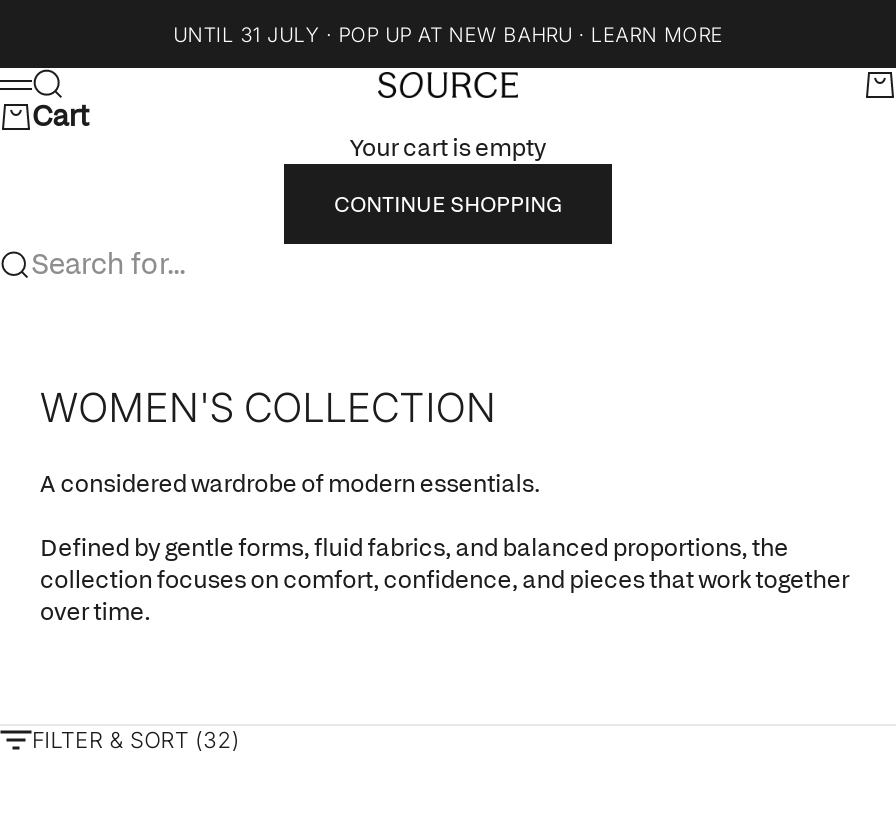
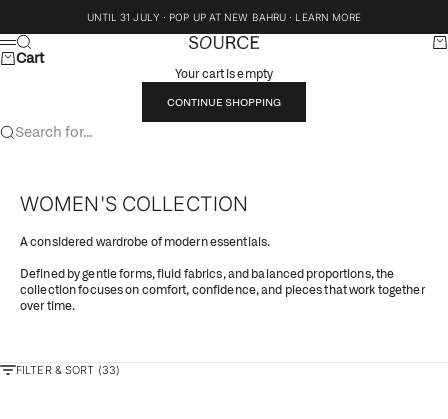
[32,727,240,755] FILTER & SORT (32) -> [16,363,120,377] FILTER & SORT (33)

